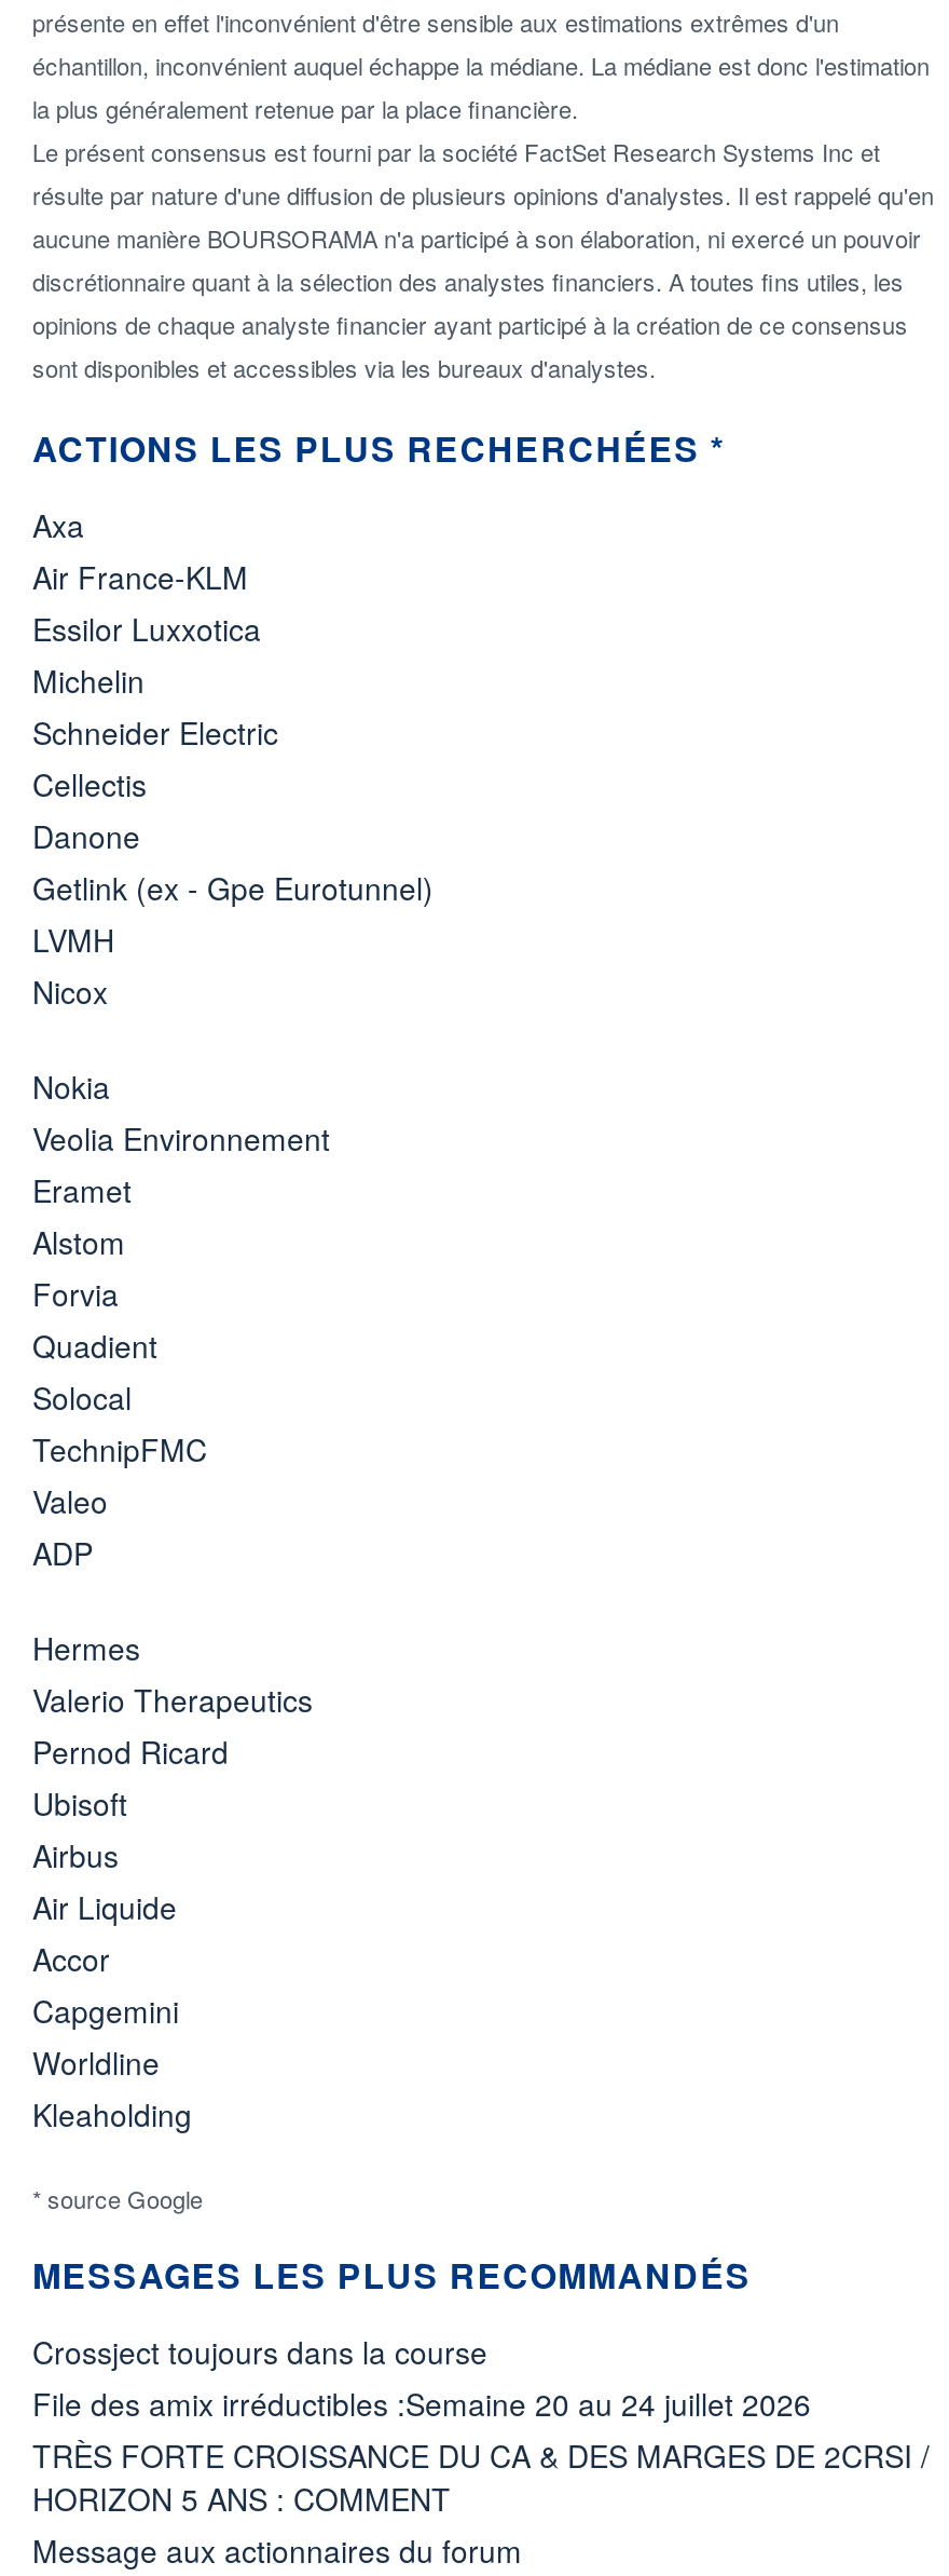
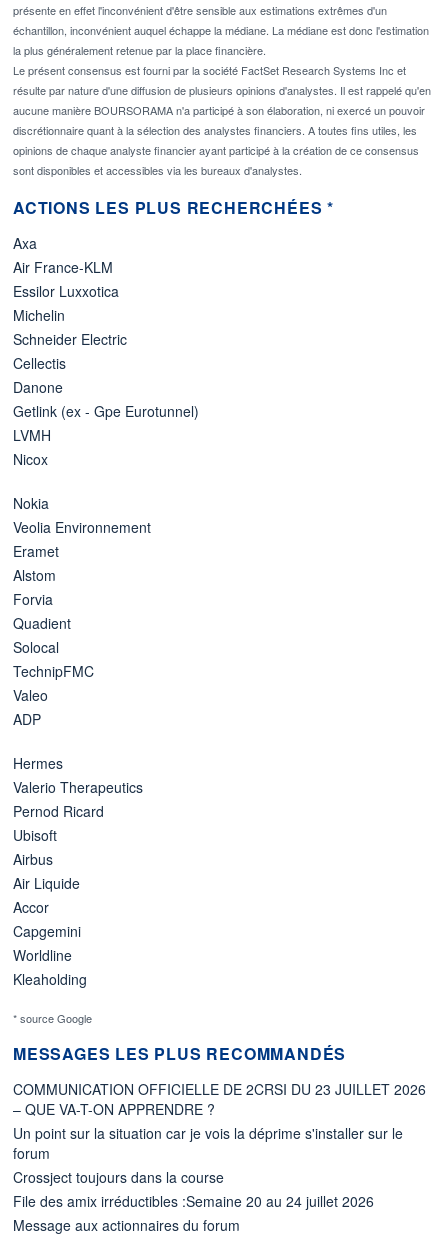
none -> [13,1079,426,1163] COMMUNICATION OFFICIELLE DE 2CRSI DU 23 JUILLET 2026 | – QUE VA-T-ON APPRENDRE ? | Un point sur la situation car je vois la déprime s'installer sur le | forum
moved [32,2330,811,2425] -> [13,1167,374,1211]: Crossject toujours dans la course | File des amix irréductibles :Semaine 20 au 24 juillet 2026
[32,2433,930,2520] TRÈS FORTE CROISSANCE DU CA & DES MARGES DE 2CRSI / | HORIZON 5 ANS : COMMENT -> none

